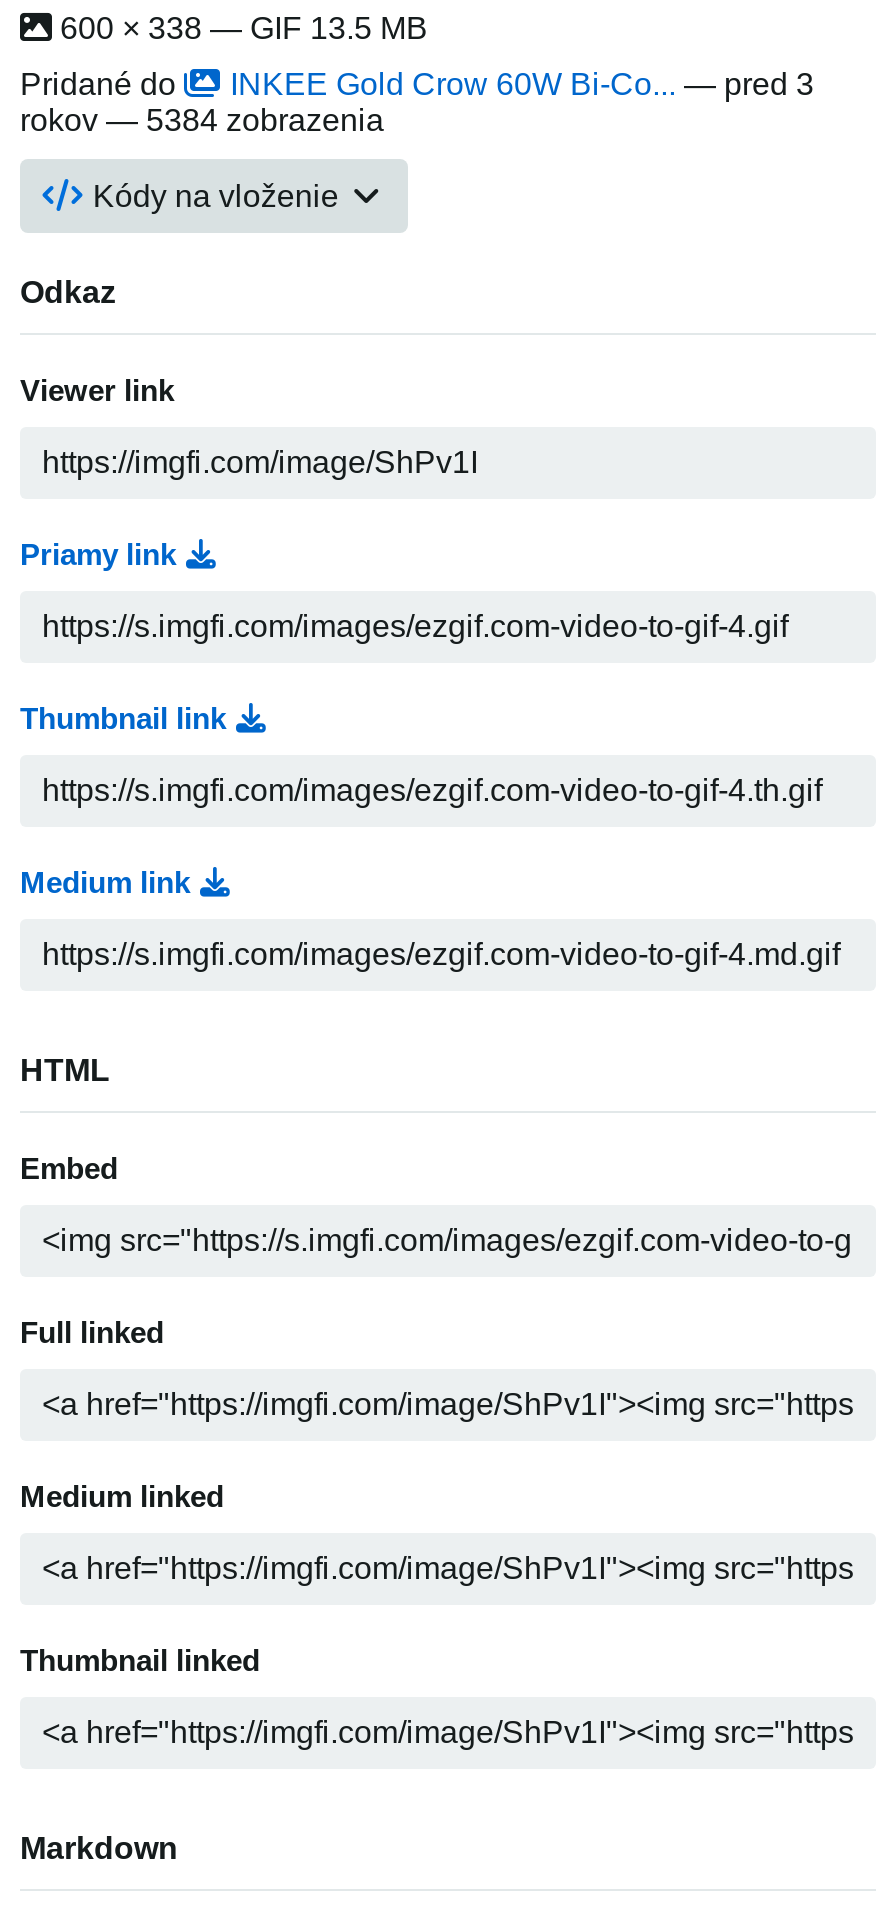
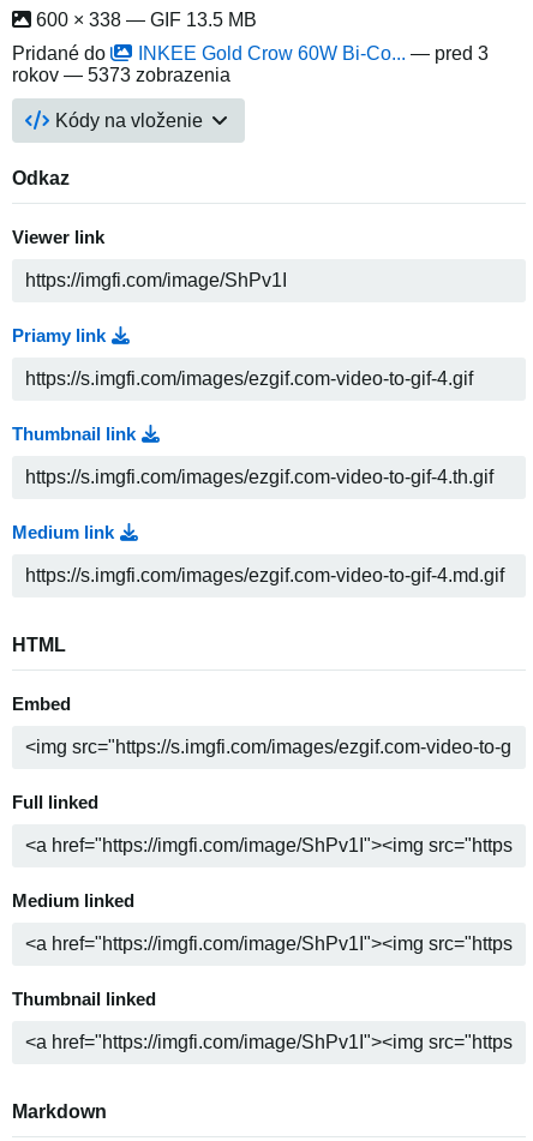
[20,102,384,136] rokov — 5384 zobrazenia -> [12,64,230,85] rokov — 5373 zobrazenia

